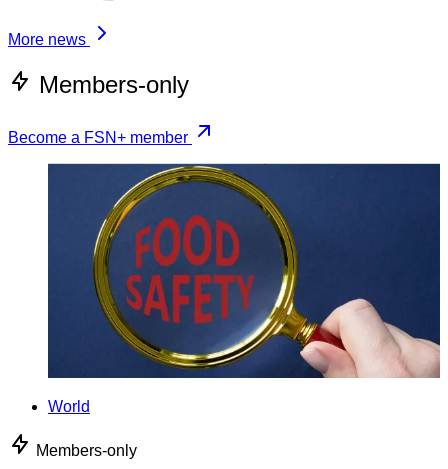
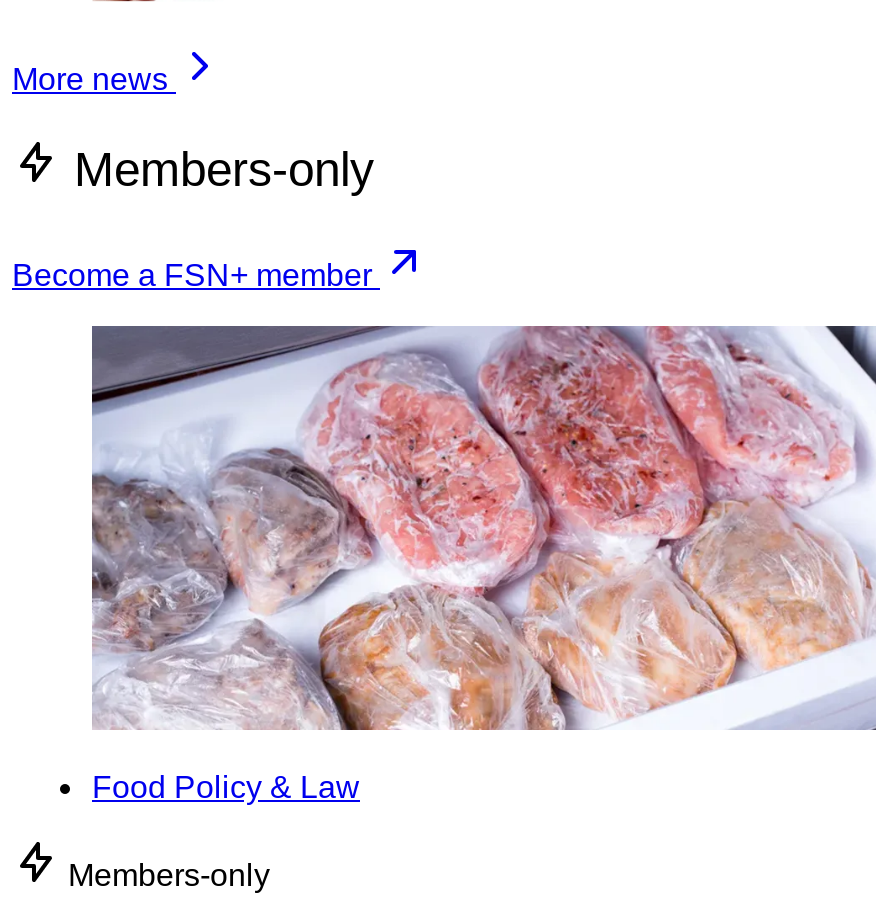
[47,163,441,415] [image] | World -> [90,324,878,804] [image] | Food Policy & Law

